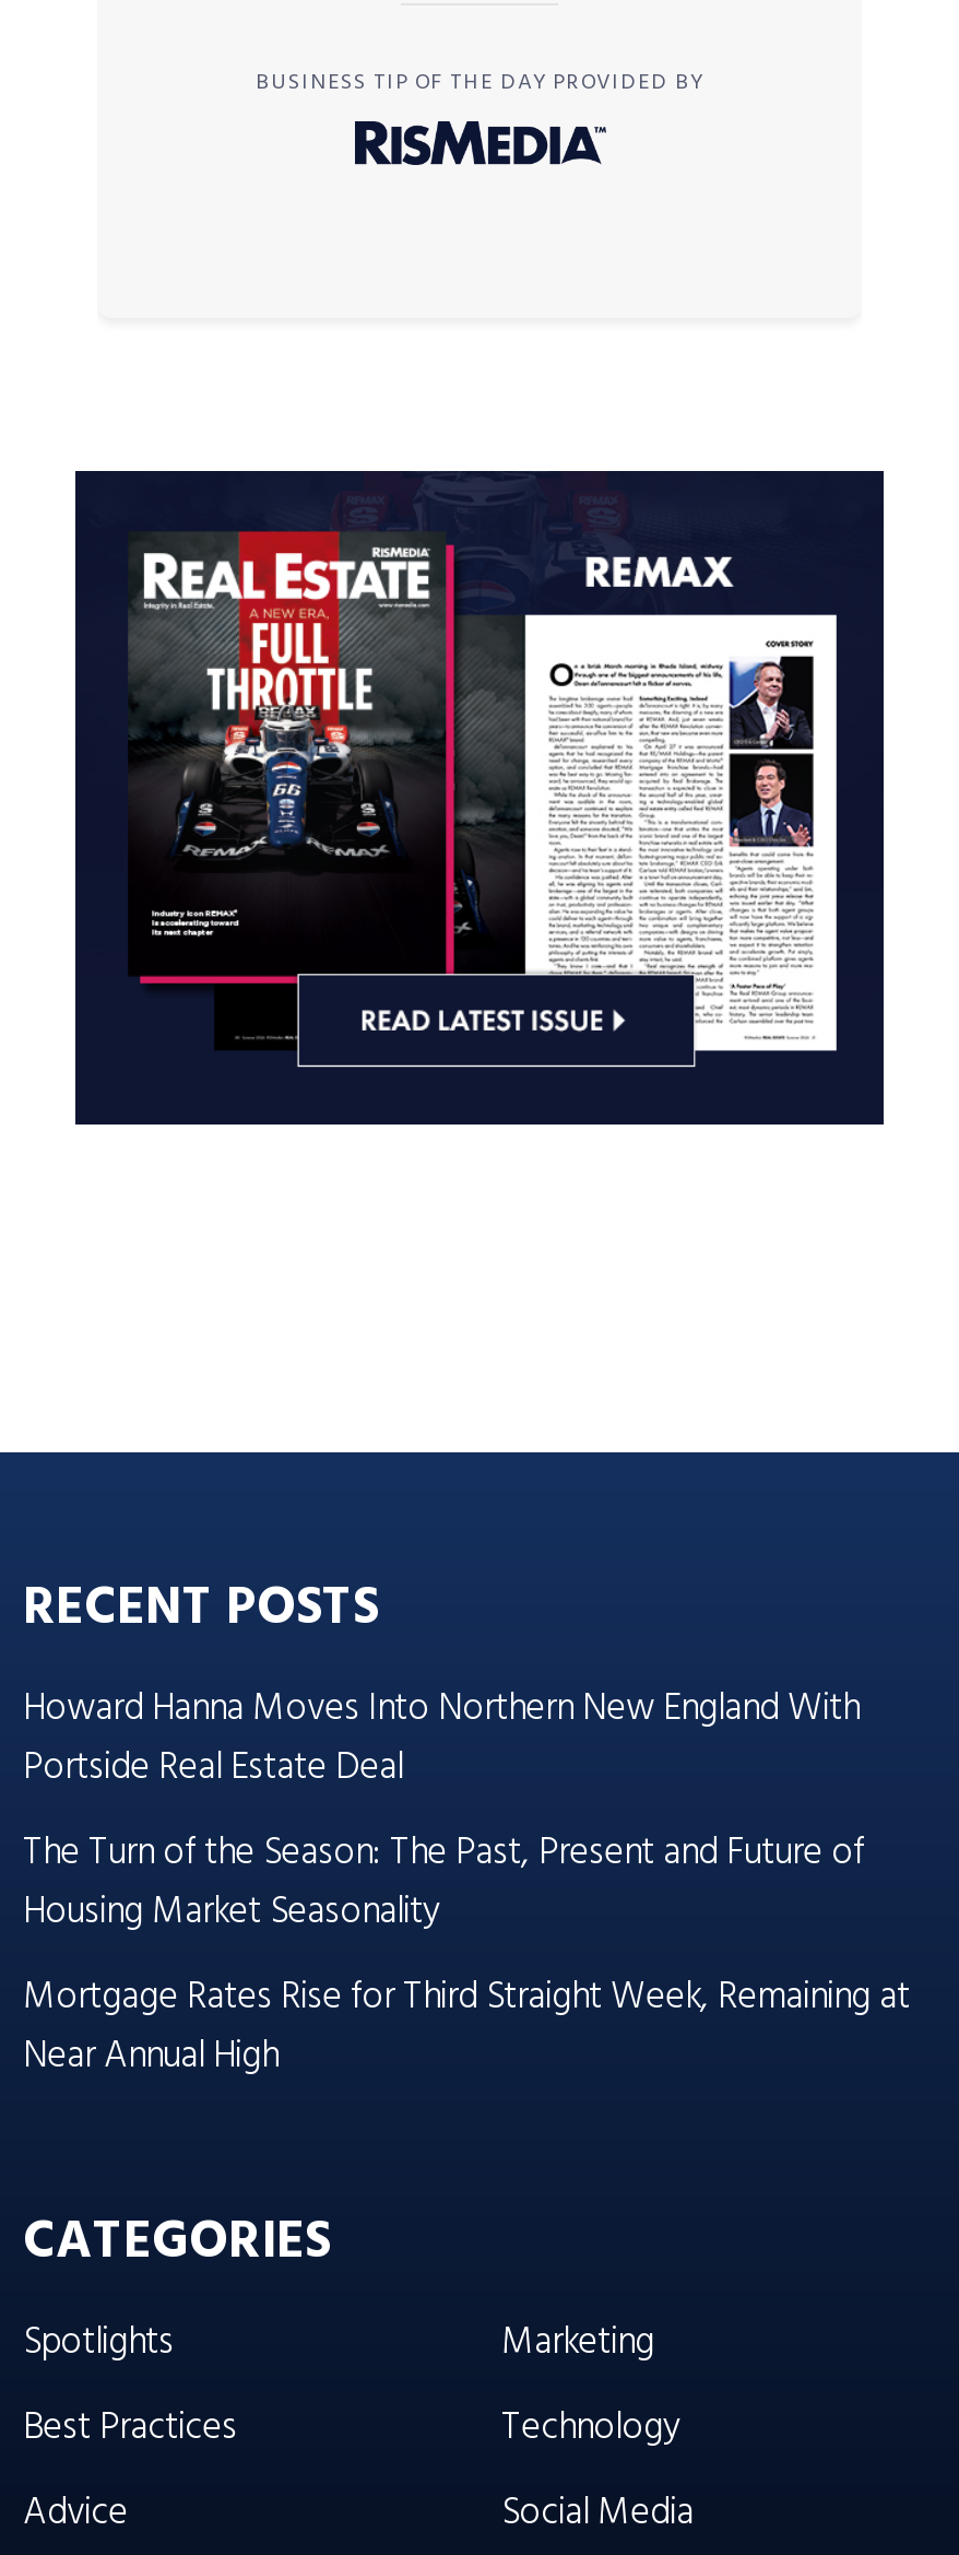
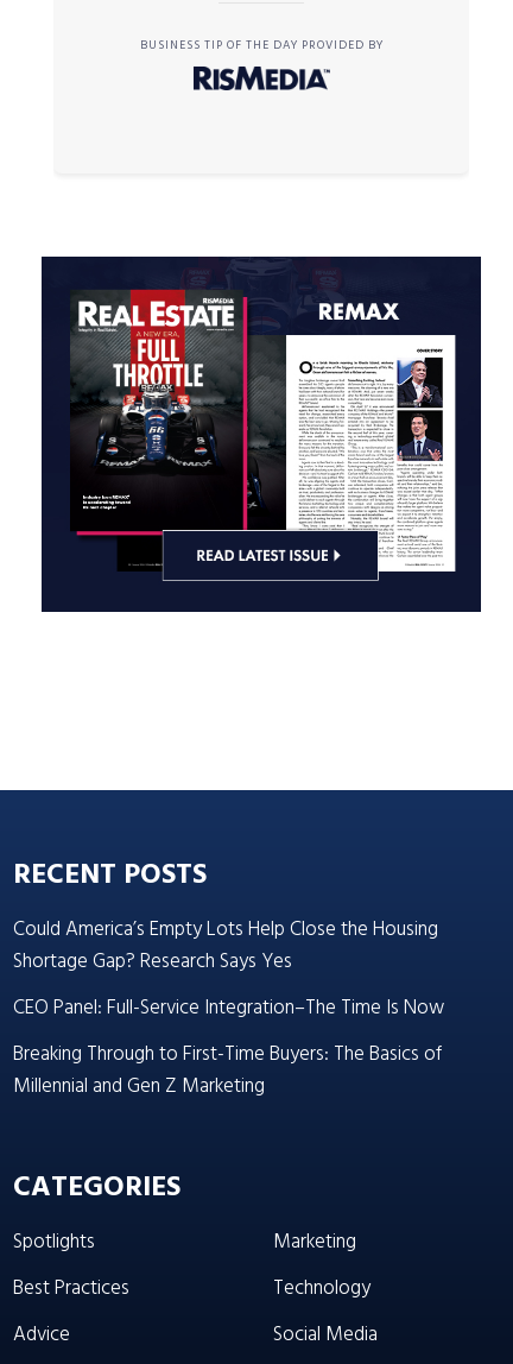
[23,1680,910,2087] Howard Hanna Moves Into Northern New England With | Portside Real Estate Deal | The Turn of the Season: The Past, Present and Future of | Housing Market Seasonality | Mortgage Rates Rise for Third Straight Week, Remaining at | Near Annual High -> [13,914,444,1103] Could America’s Empty Lots Help Close the Housing | Shortage Gap? Research Says Yes | CEO Panel: Full-Service Integration–The Time Is Now | Breaking Through to First-Time Buyers: The Basics of | Millennial and Gen Z Marketing

